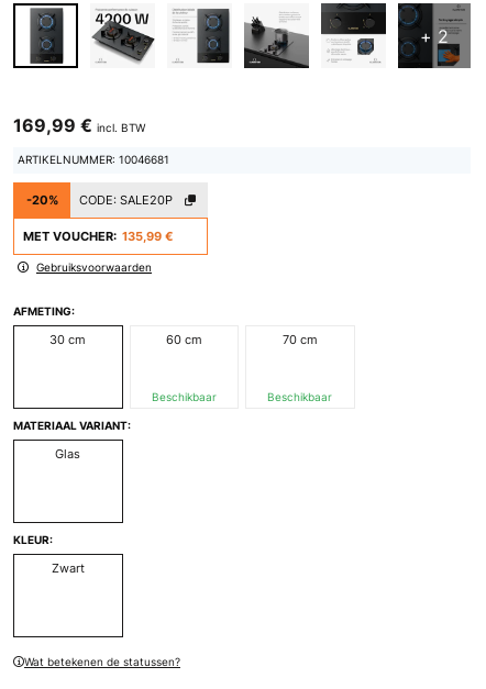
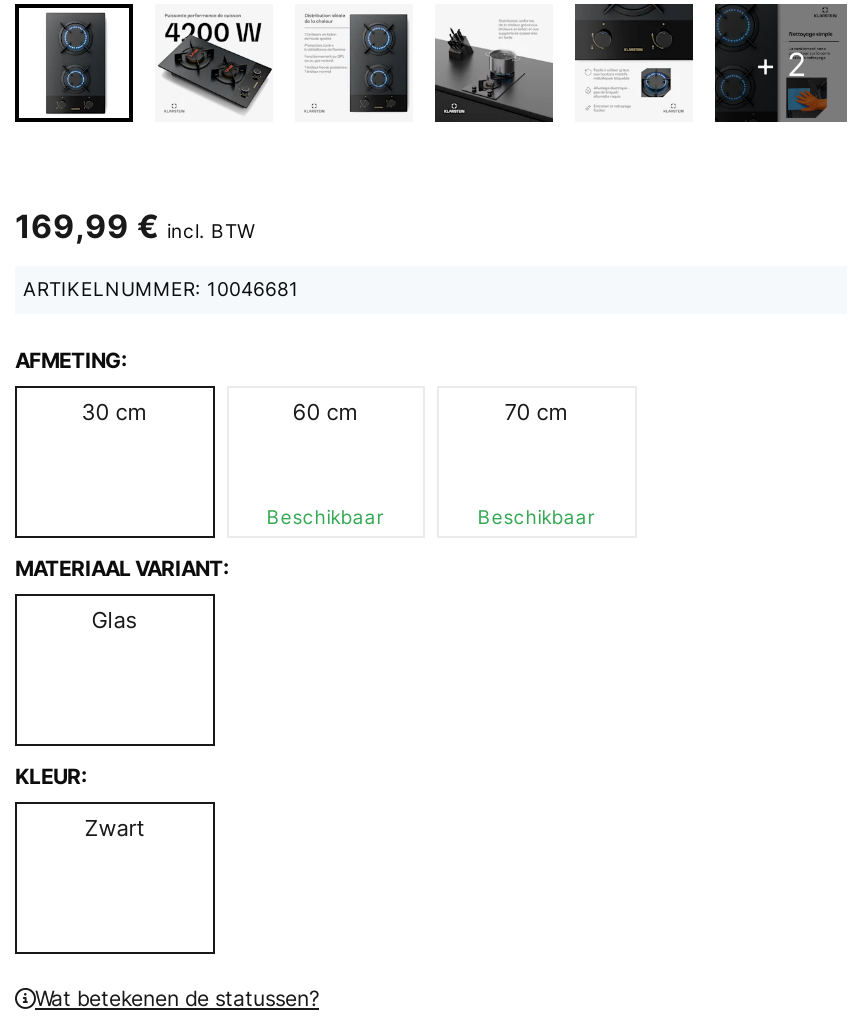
[12,193,209,275] [image] | -20% | CODE: SALE20P | MET VOUCHER: 135,99 € | Gebruiksvoorwaarden -> none

